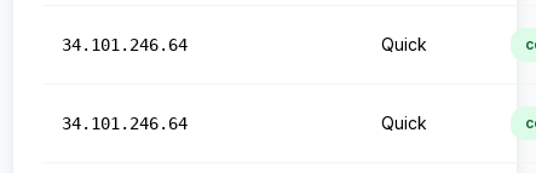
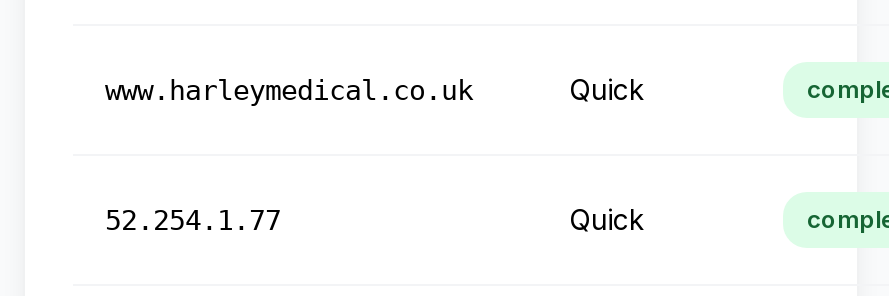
[62,35,188,54] 34.101.246.64 -> [105,74,473,106] www.harleymedical.co.uk
[62,114,188,133] 34.101.246.64 -> [105,204,281,236] 52.254.1.77

